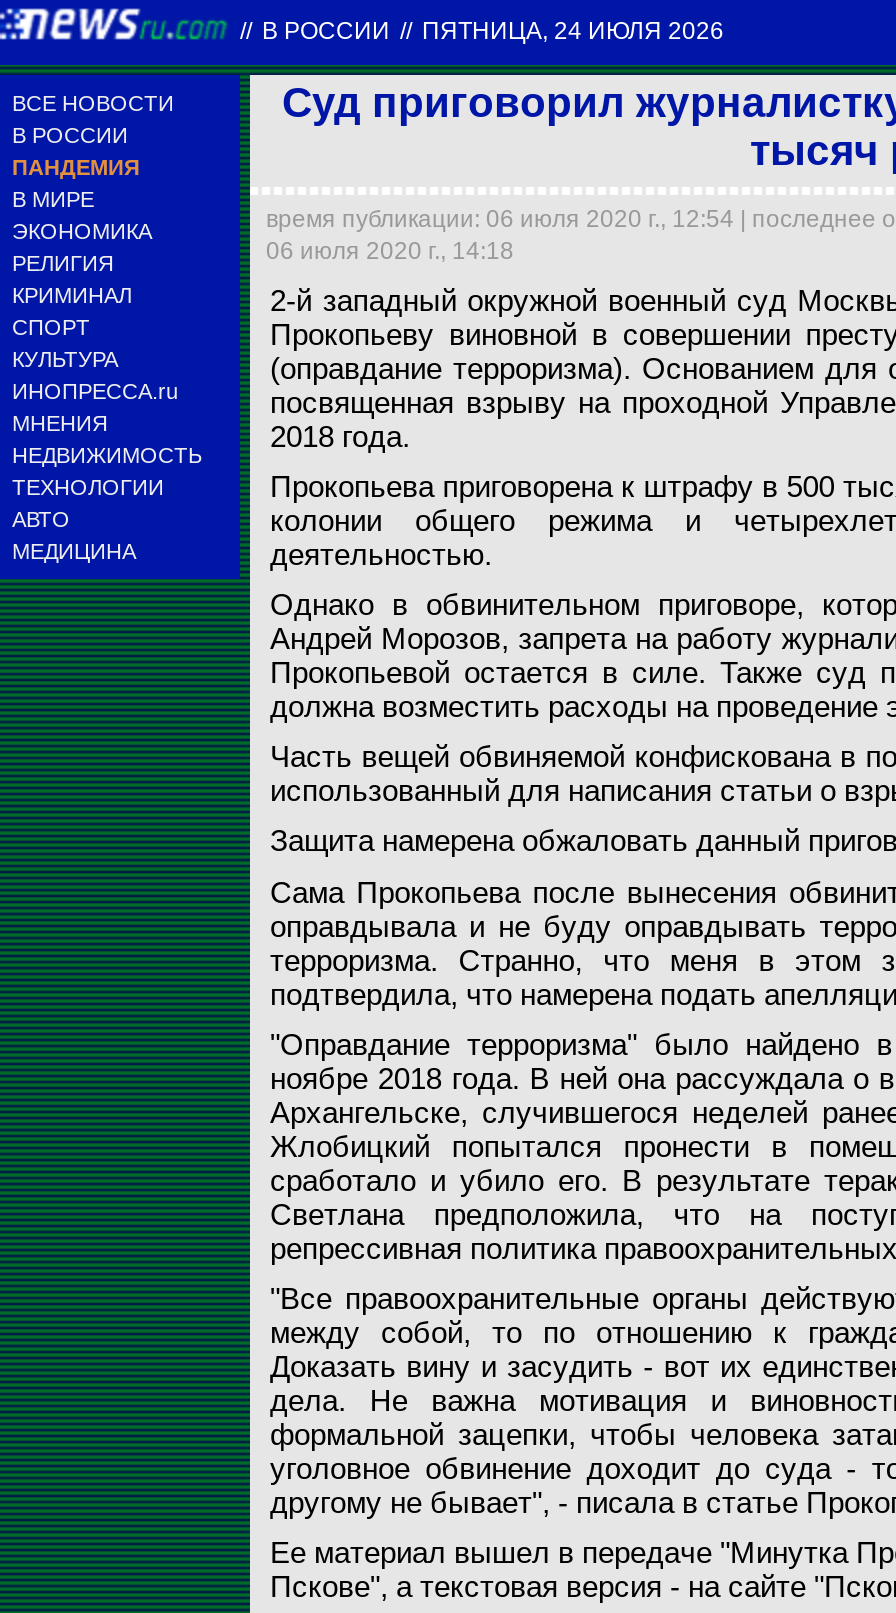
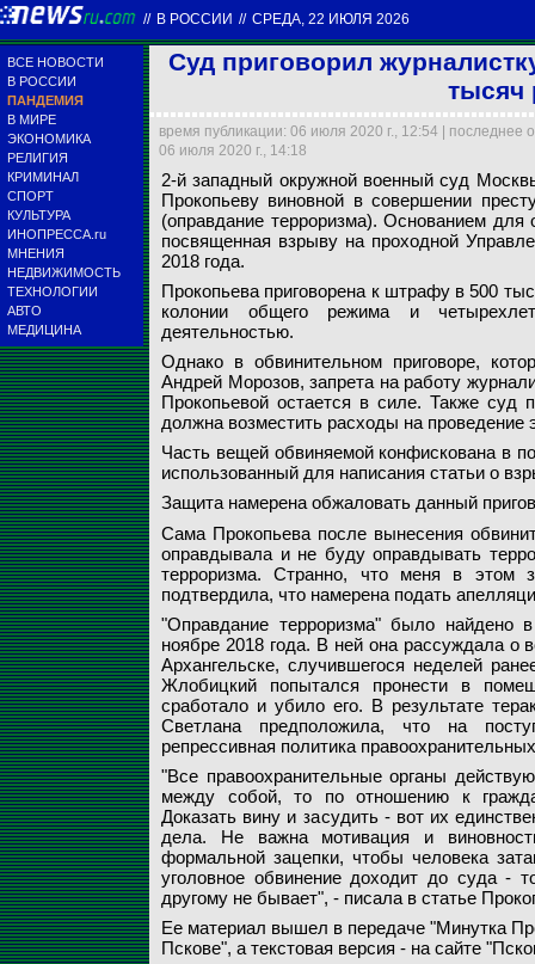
[240,16,724,44] // В РОССИИ // ПЯТНИЦА, 24 ИЮЛЯ 2026 -> [143,10,410,27] // В РОССИИ // СРЕДА, 22 ИЮЛЯ 2026

